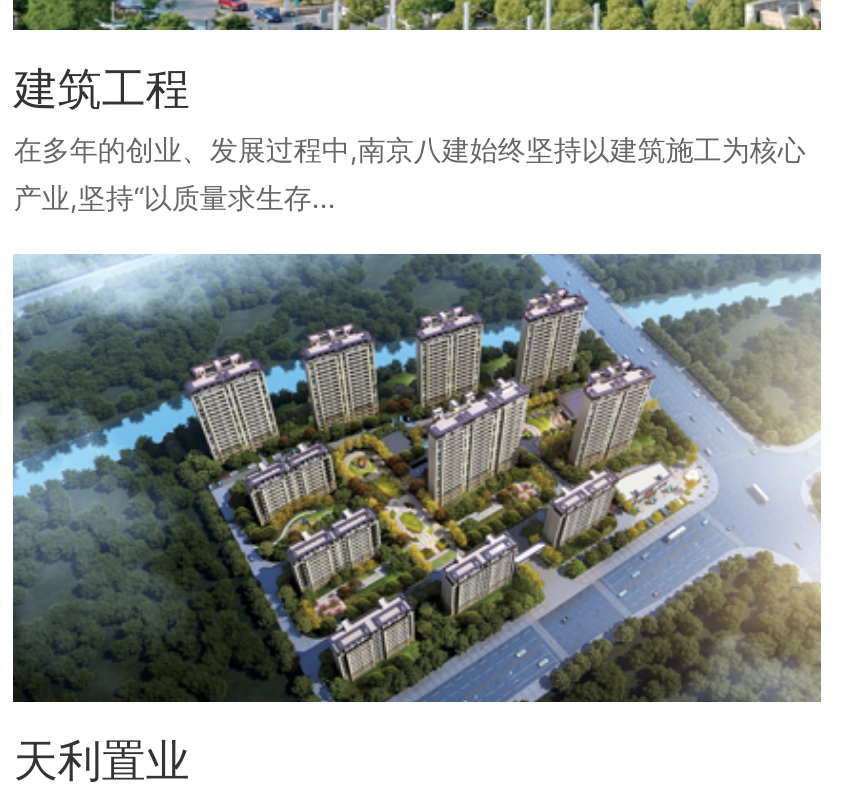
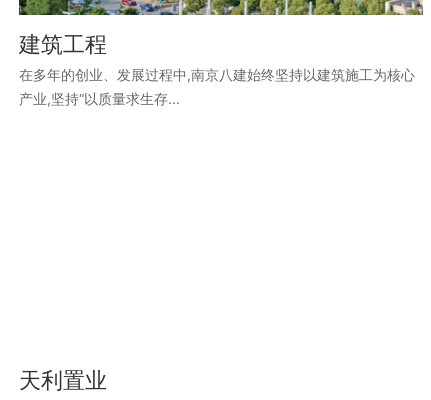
[11,252,823,704] [image] -> none

